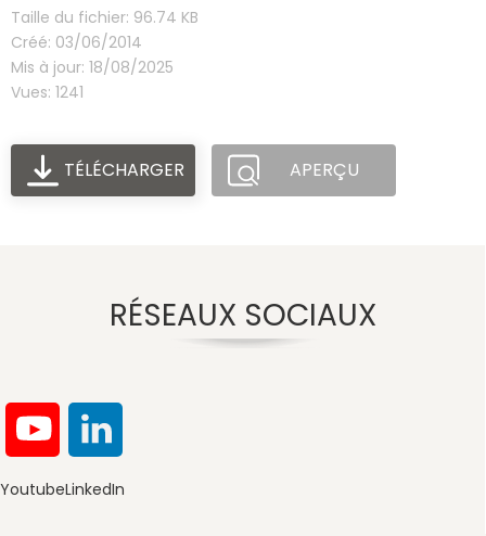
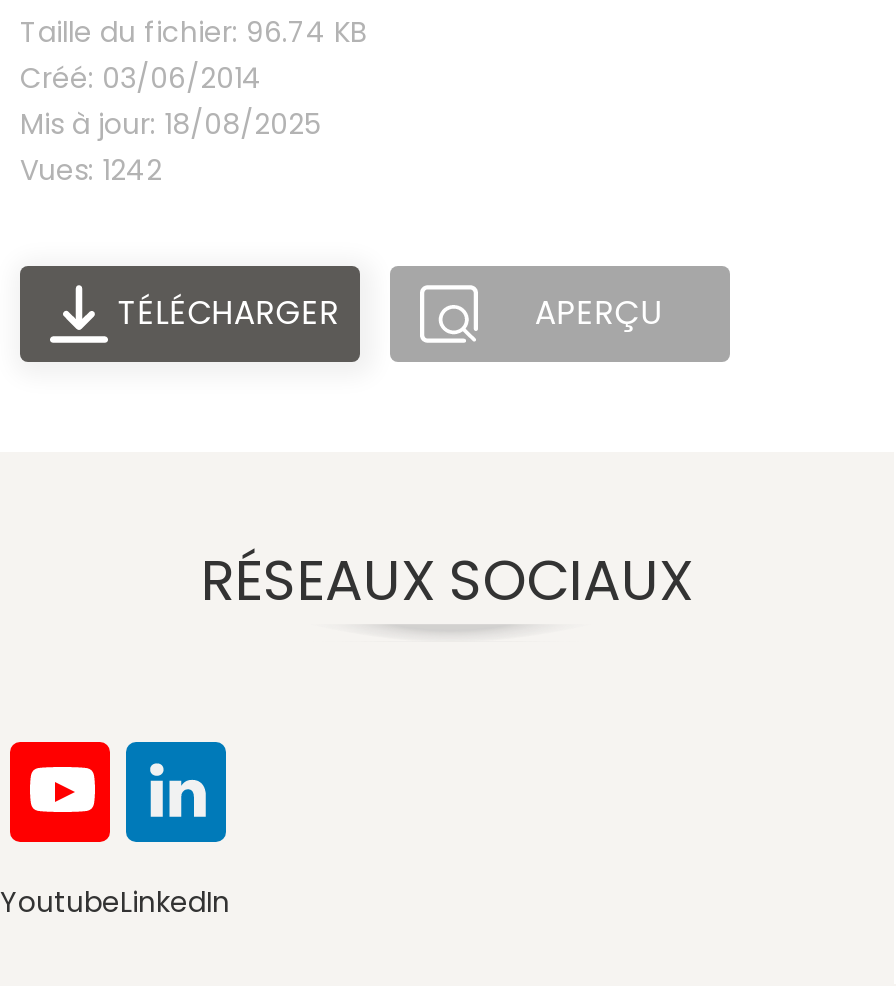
[11,81,84,103] Vues: 1241 -> [20,150,162,190] Vues: 1242

